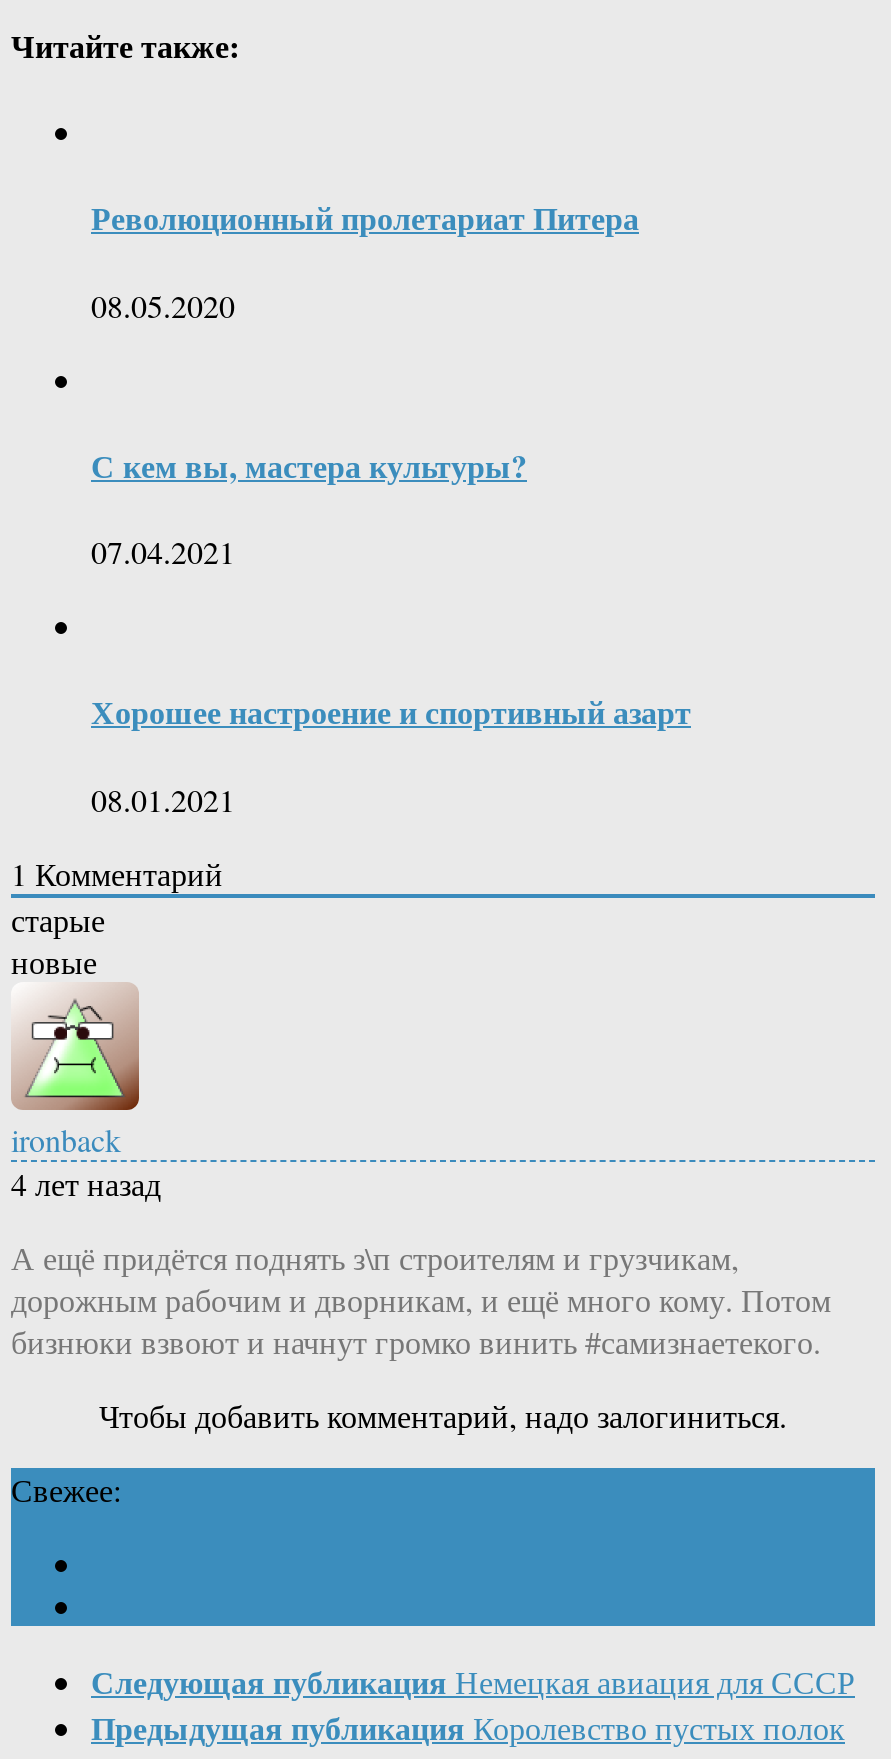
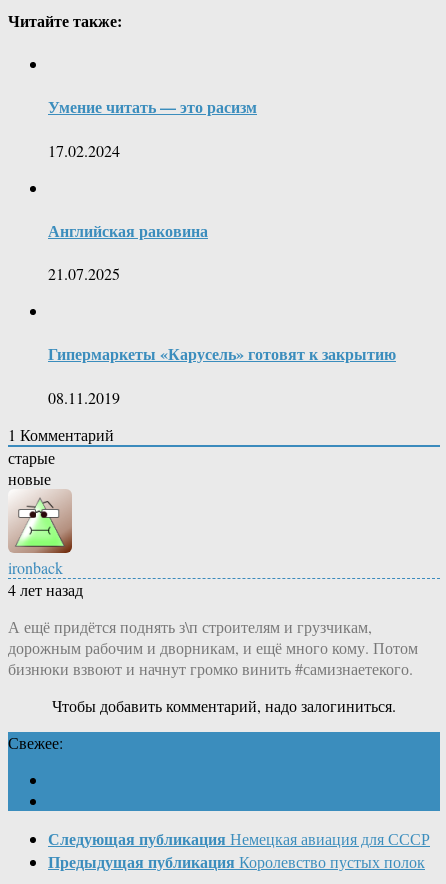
[91,194,639,240] Революционный пролетариат Питера -> [48,95,257,118] Умение читать — это расизм
[91,283,235,325] 08.05.2020 -> [48,139,120,160] 17.02.2024
[91,442,527,488] С кем вы, мастера культуры? -> [48,219,208,242] Английская раковина
[91,530,235,572] 07.04.2021 -> [48,263,120,284] 21.07.2025
[91,689,691,735] Хорошее настроение и спортивный азарт -> [48,342,396,365] Гипермаркеты «Карусель» готовят к закрытию
[91,777,235,819] 08.01.2021 -> [48,387,120,408] 08.11.2019

